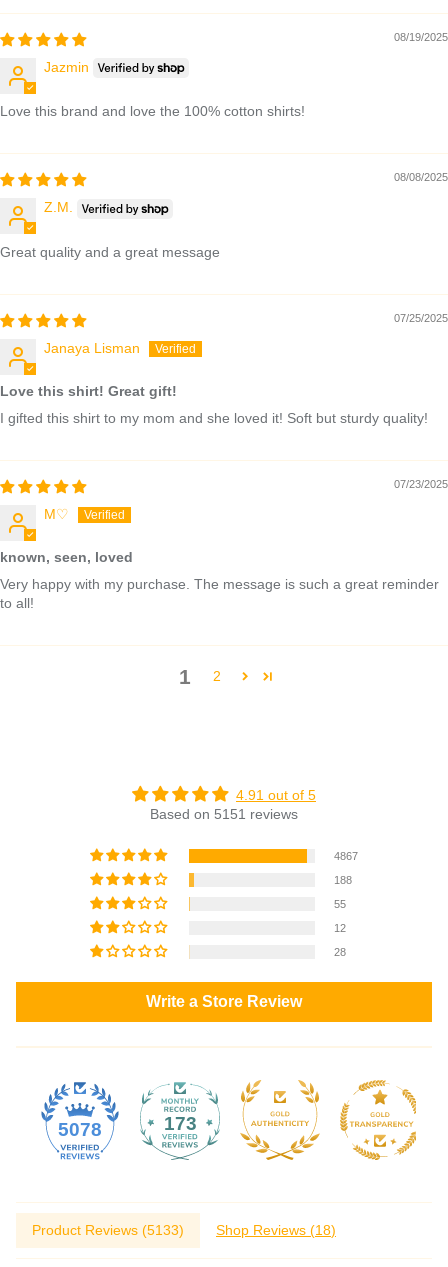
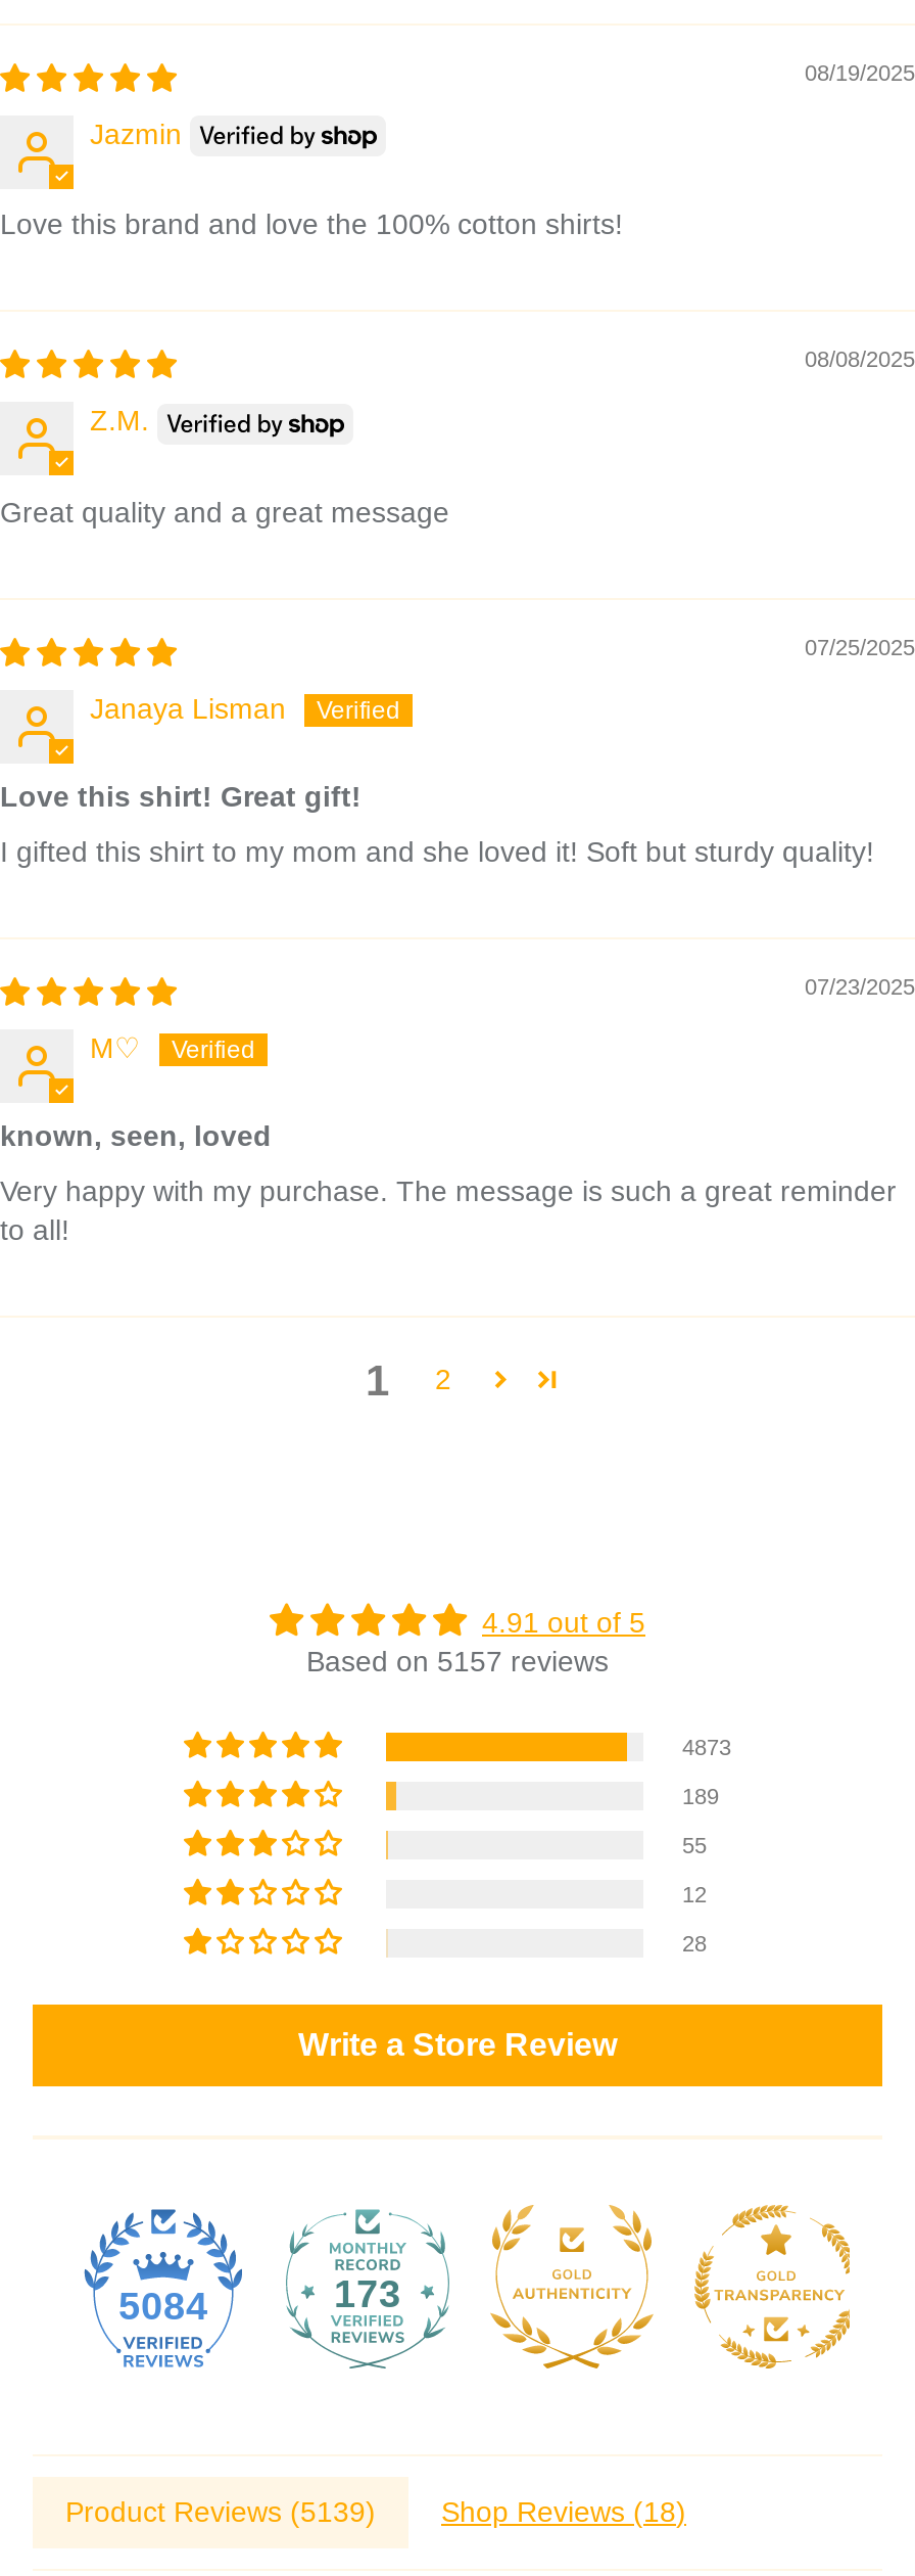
[150,806,298,822] Based on 5151 reviews -> [306,1644,609,1677] Based on 5157 reviews
[334,850,358,862] 4867 -> [682,1734,731,1759] 4873
[334,874,352,886] 188 -> [682,1783,719,1808] 189
[58,1119,102,1140] 5078 -> [118,2284,208,2327] 5084
[32,1222,184,1238] Product Reviews (5133) -> [65,2495,376,2528] Product Reviews (5139)

